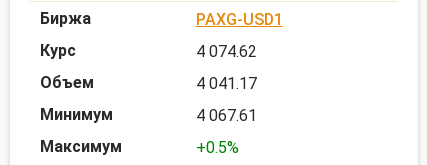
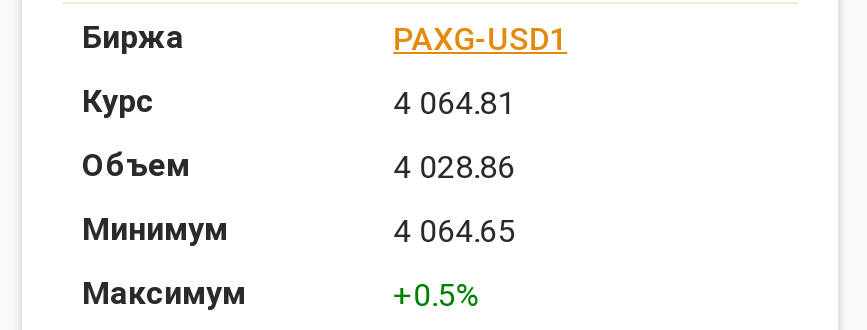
[196,42,257,61] 4 074.62 -> [393,84,515,122] 4 064.81
[196,74,257,93] 4 041.17 -> [393,148,515,186] 4 028.86
[196,106,257,125] 4 067.61 -> [393,212,515,250] 4 064.65

